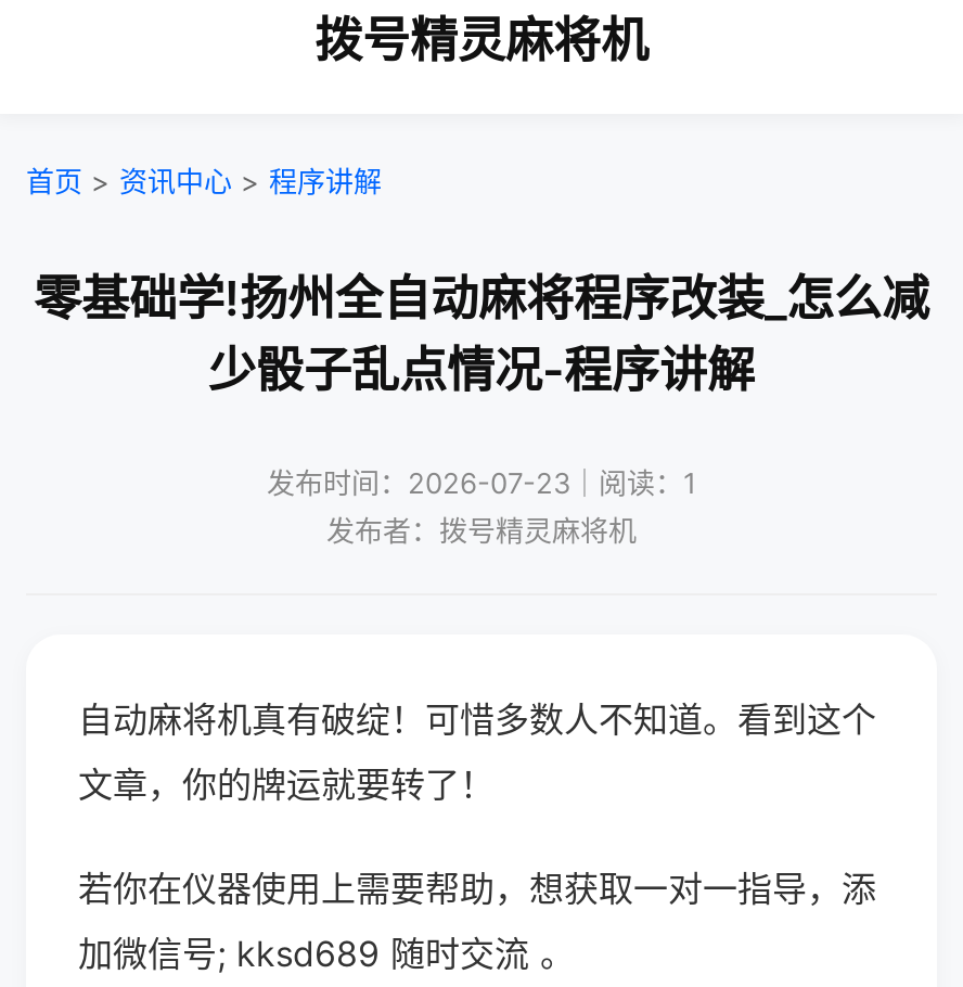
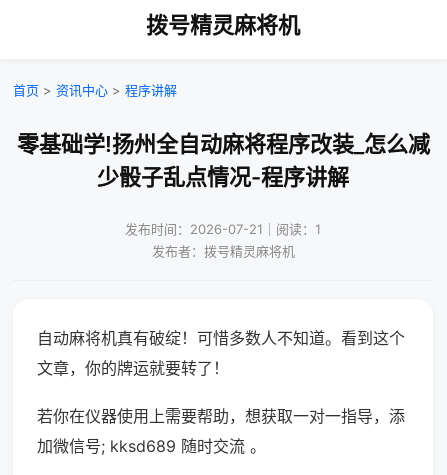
[267,465,696,500] 发布时间：2026-07-23｜阅读：1 -> [125,221,321,237] 发布时间：2026-07-21｜阅读：1

